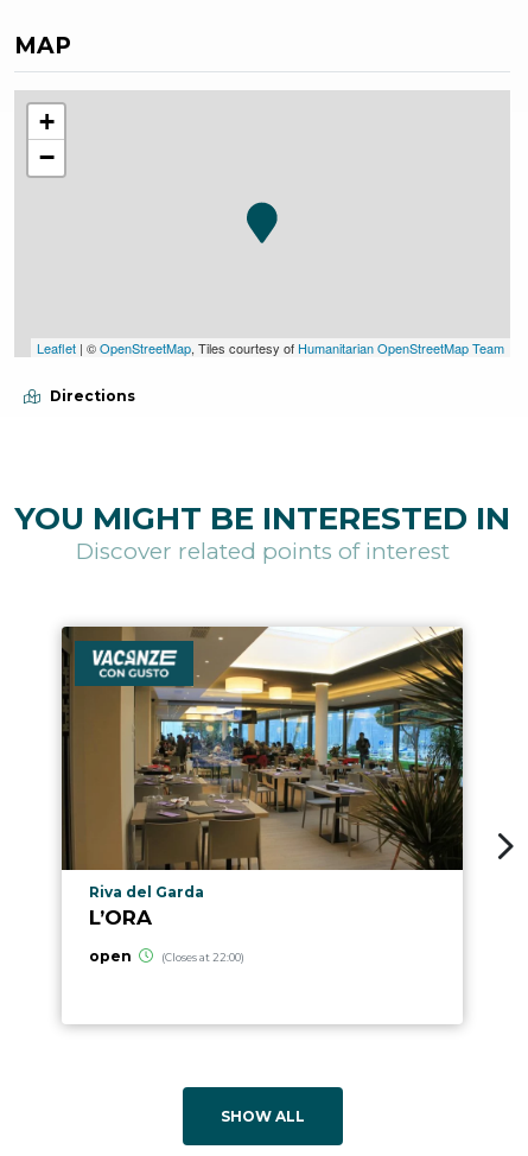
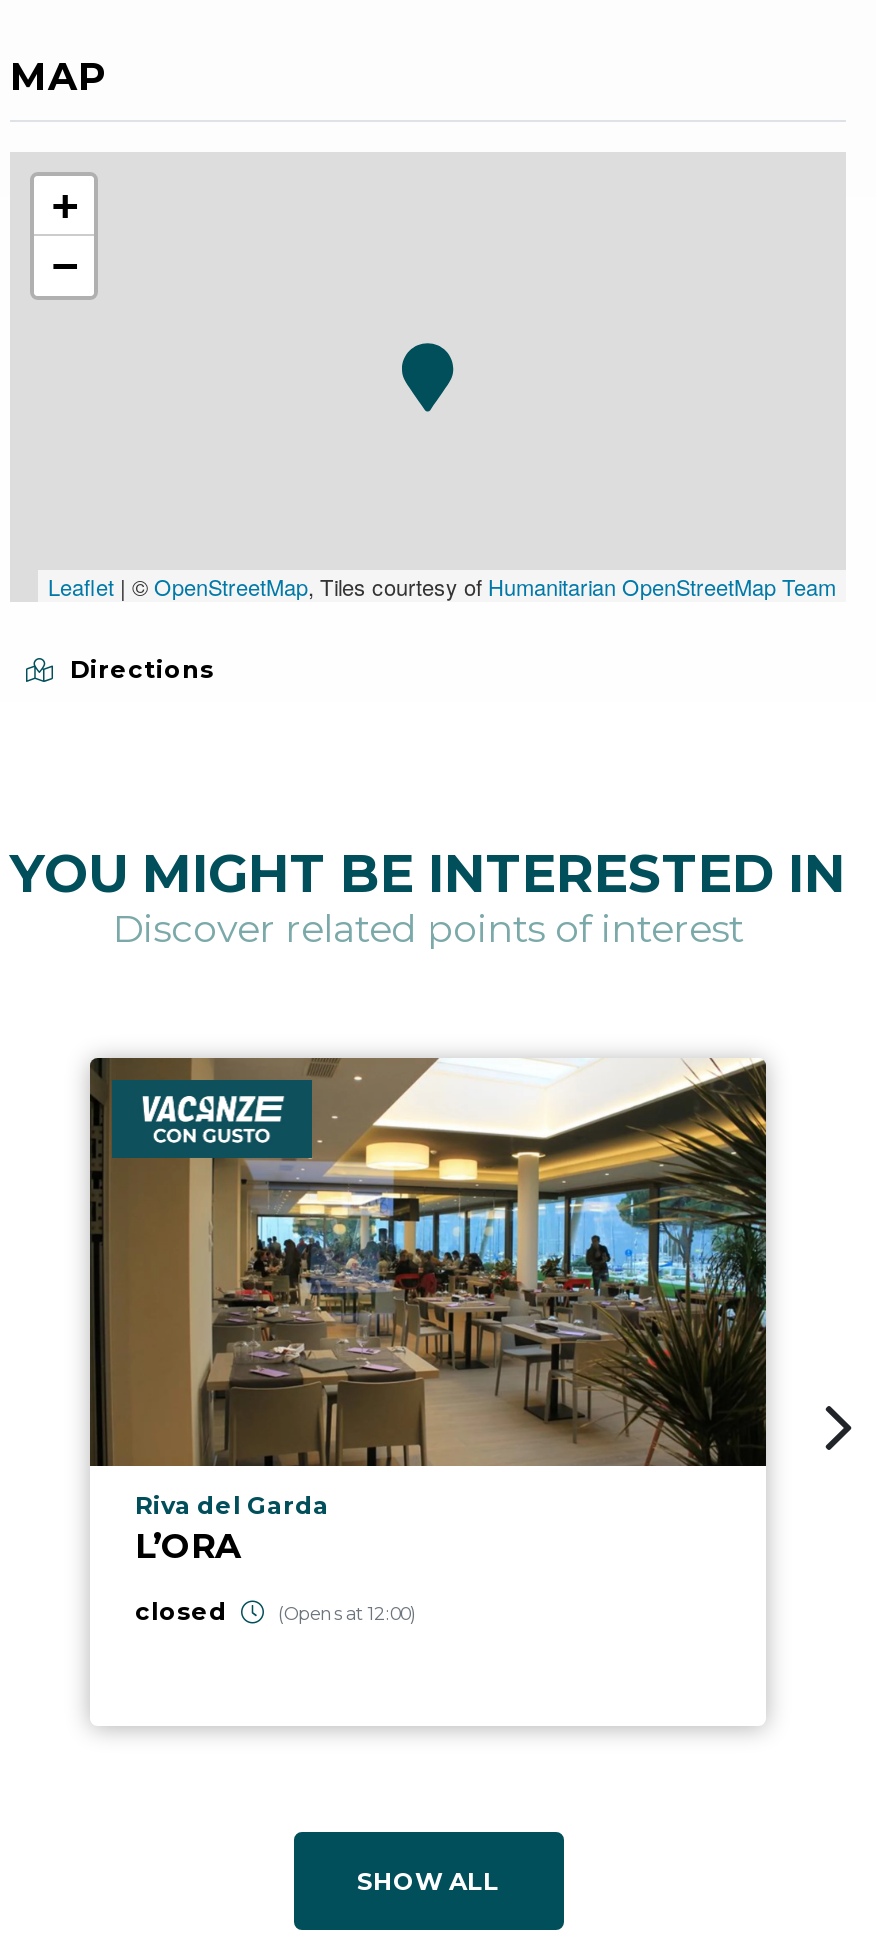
[88,947,244,965] open | (Closes at 22:00) -> [135,1597,416,1627] closed | (Opens at 12:00)

